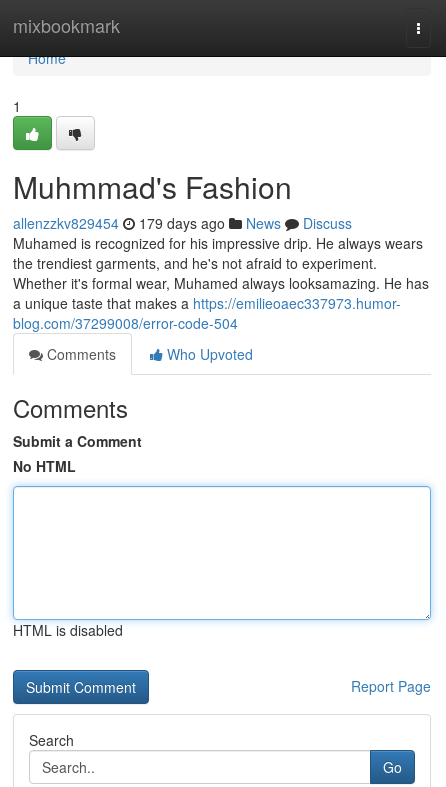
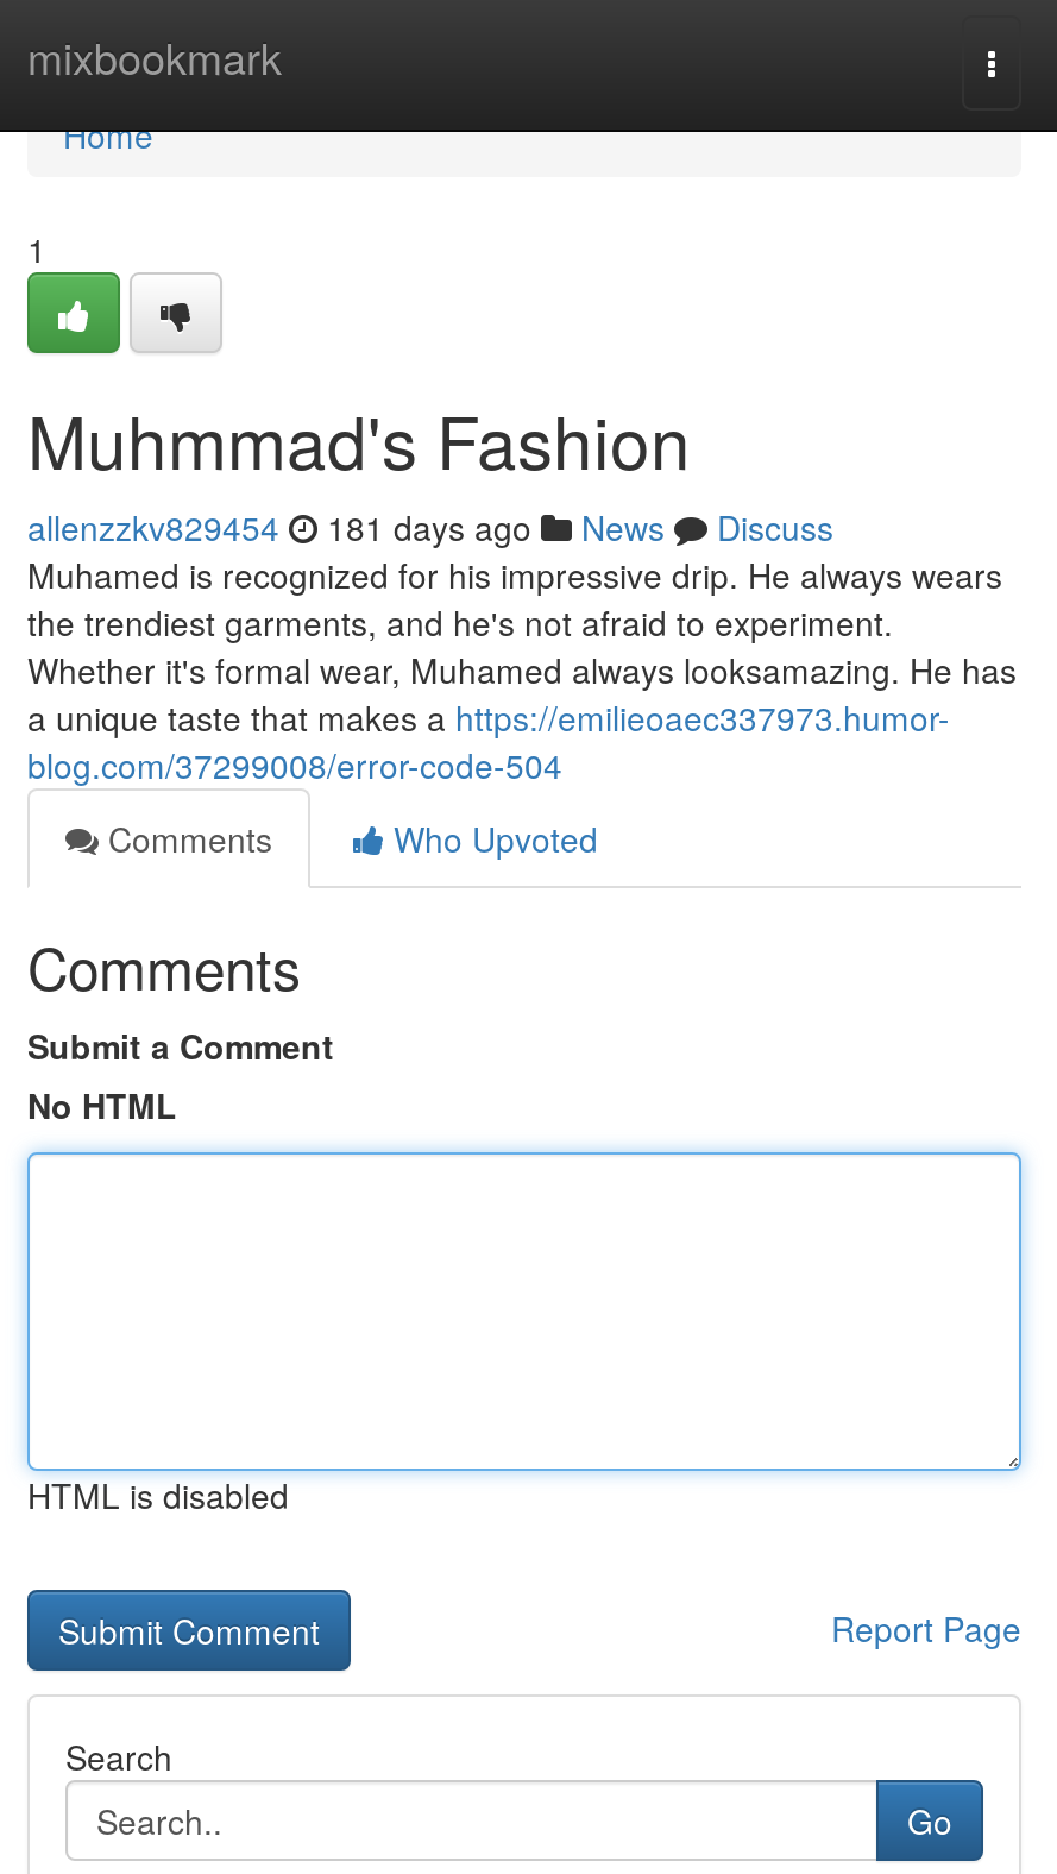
[13,213,352,233] allenzzkv829454 179 days ago News Discuss -> [27,503,833,551] allenzzkv829454 181 days ago News Discuss

